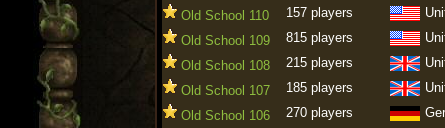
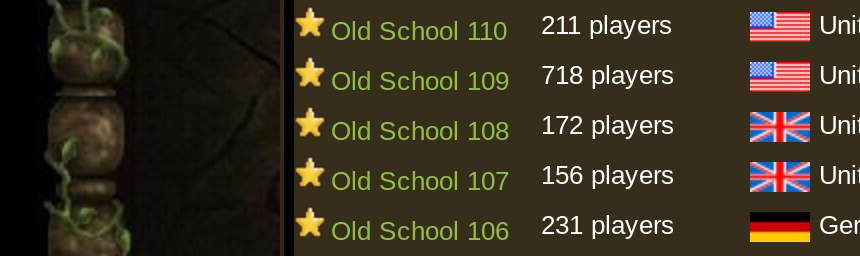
[180,5,352,23] Old School 110 157 players -> [331,10,673,46] Old School 110 211 players
[180,30,352,48] Old School 109 815 players -> [331,60,675,96] Old School 109 718 players
[180,55,352,73] Old School 108 215 players -> [331,110,675,146] Old School 108 172 players
[180,80,352,98] Old School 107 185 players -> [331,160,675,196] Old School 107 156 players
[180,105,352,123] Old School 106 270 players -> [331,210,675,246] Old School 106 231 players

